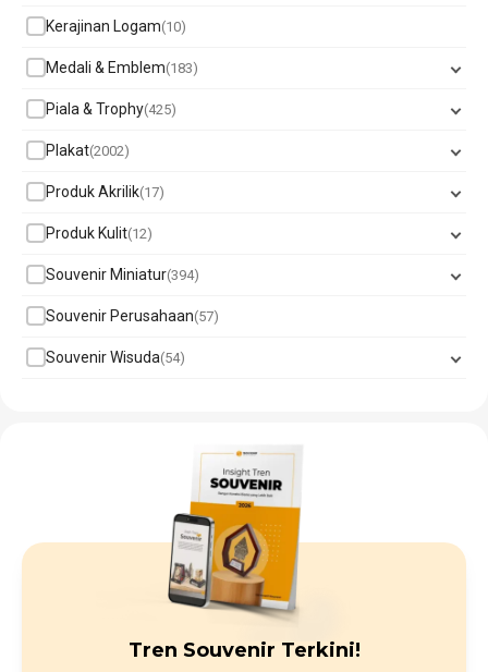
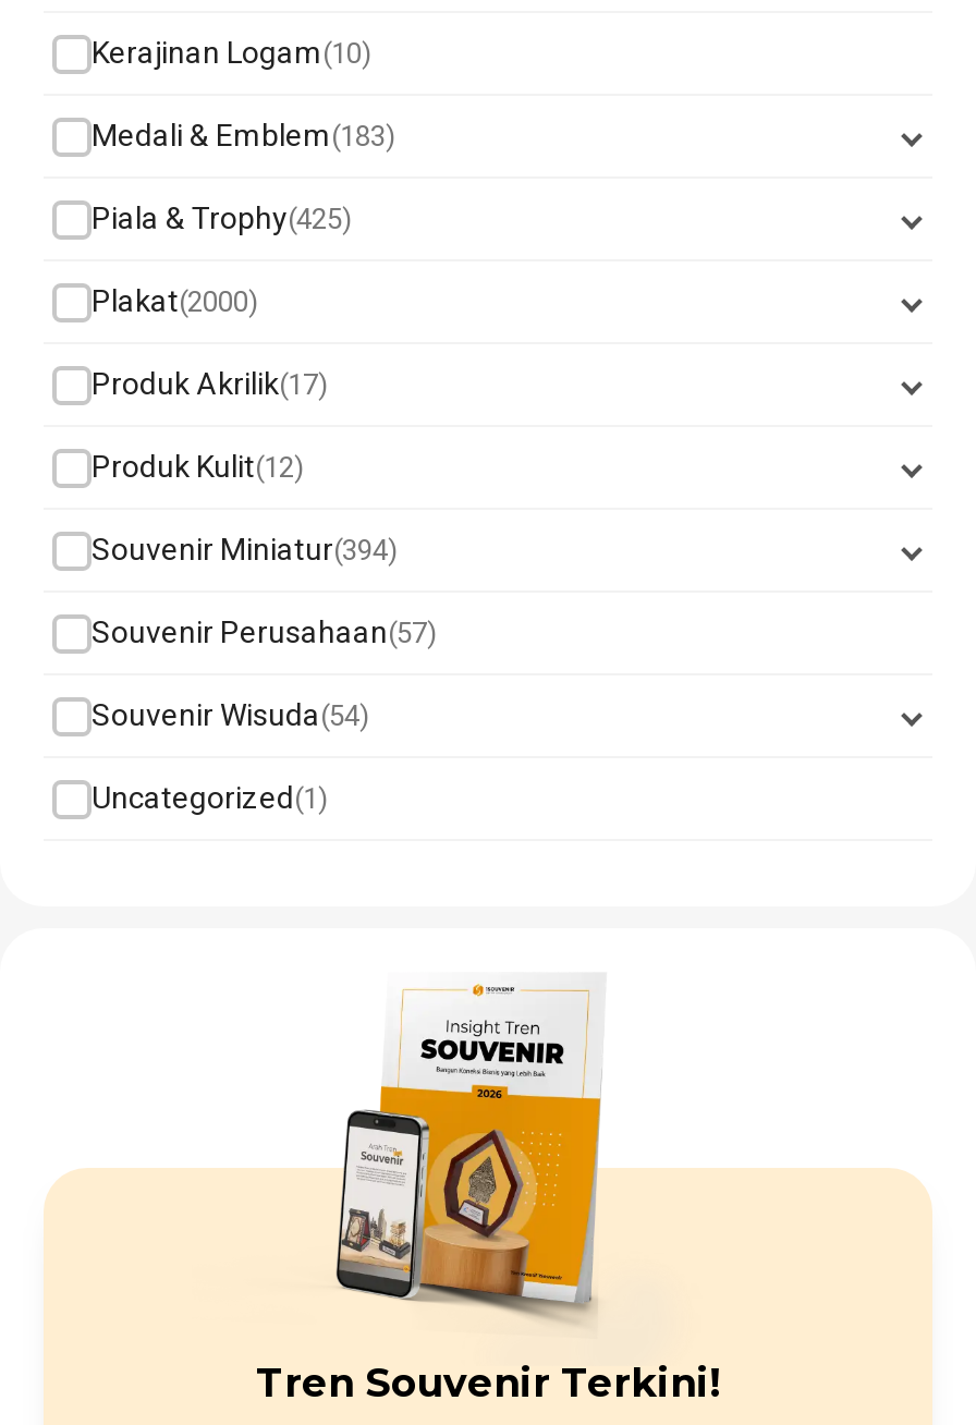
[46,141,124,159] Plakat 2002 -> [91,283,248,318] Plakat 2000
none -> [91,780,318,815] Uncategorized 1

